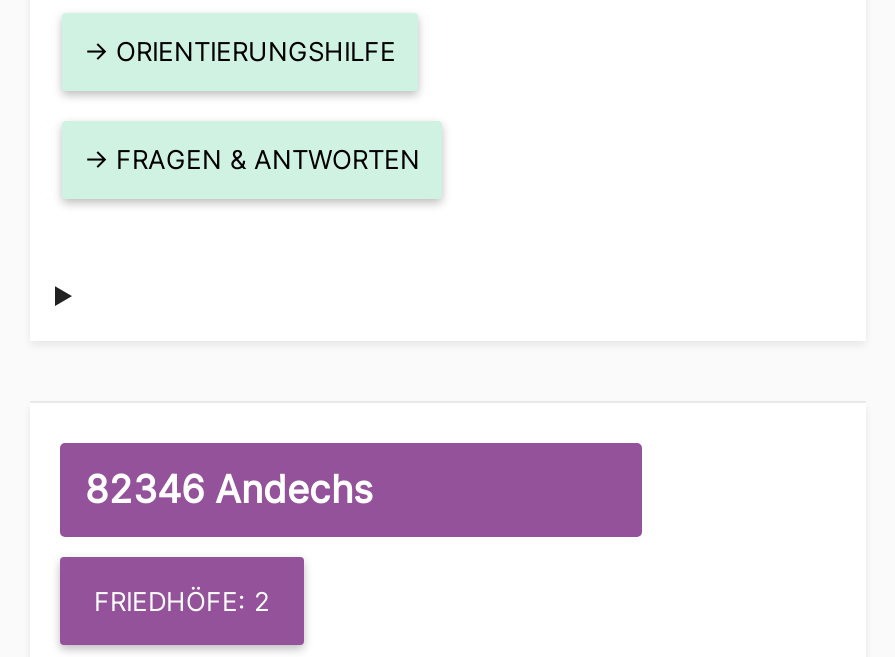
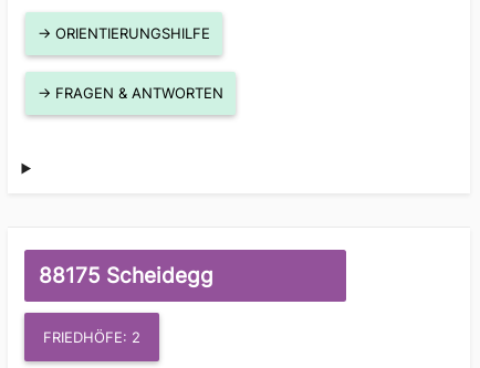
[85,466,373,512] 82346 Andechs -> [38,262,213,288] 88175 Scheidegg

